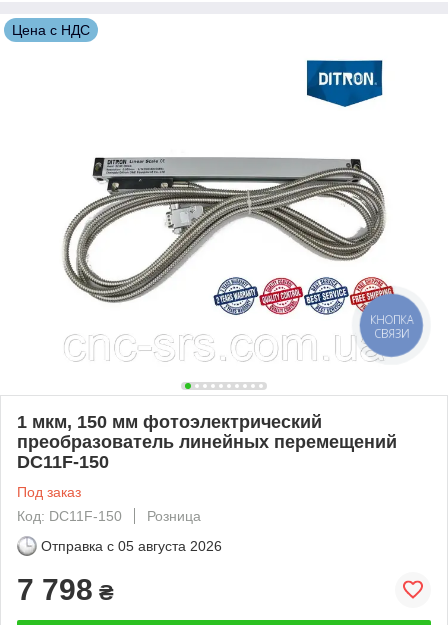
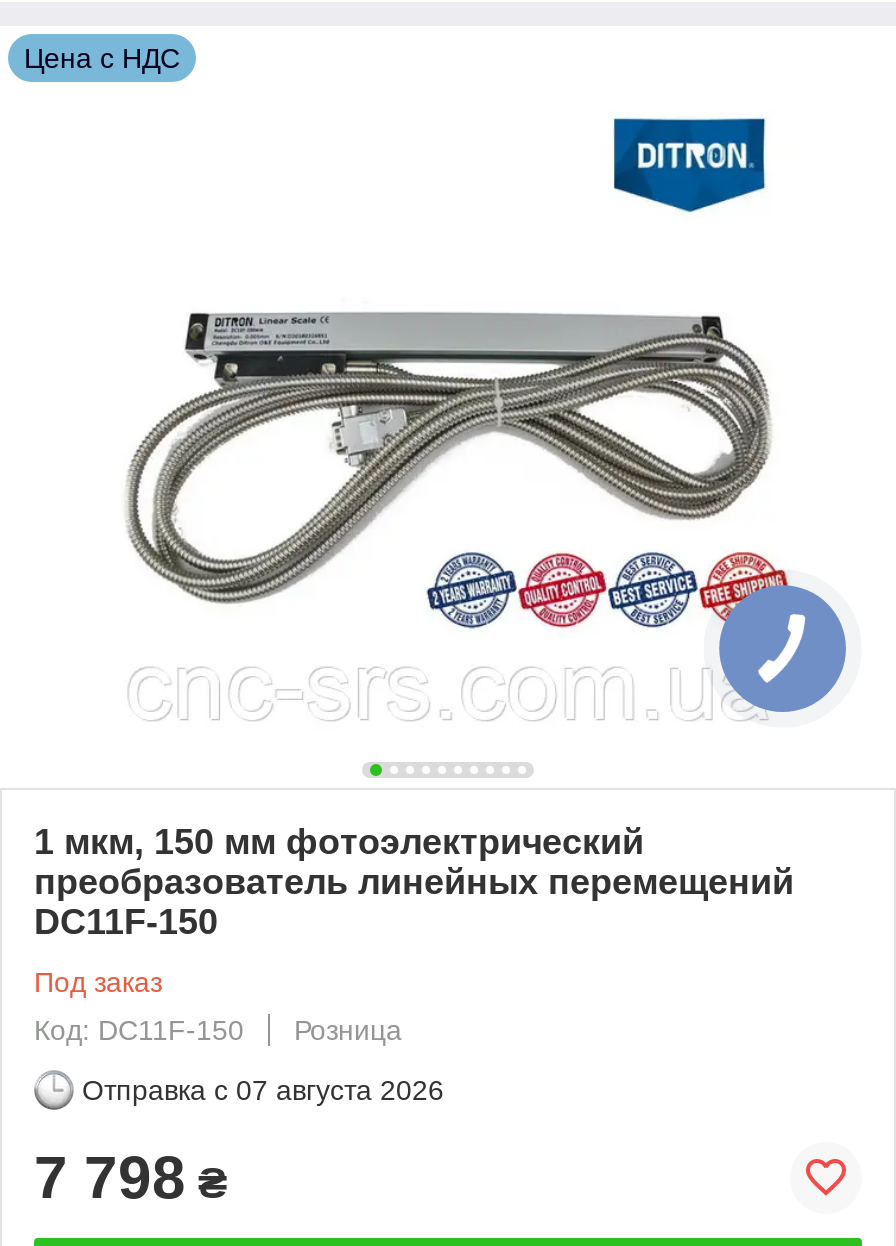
[370,312,413,341] КНОПКА | СВЯЗИ -> none
[41,538,222,554] Отправка с 05 августа 2026 -> [82,1074,444,1106] Отправка с 07 августа 2026

